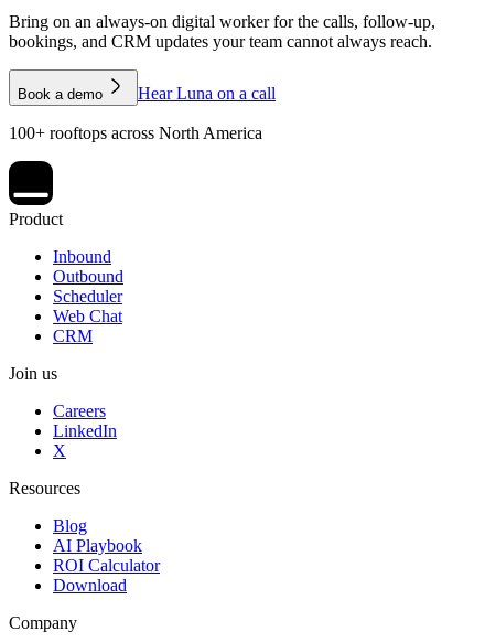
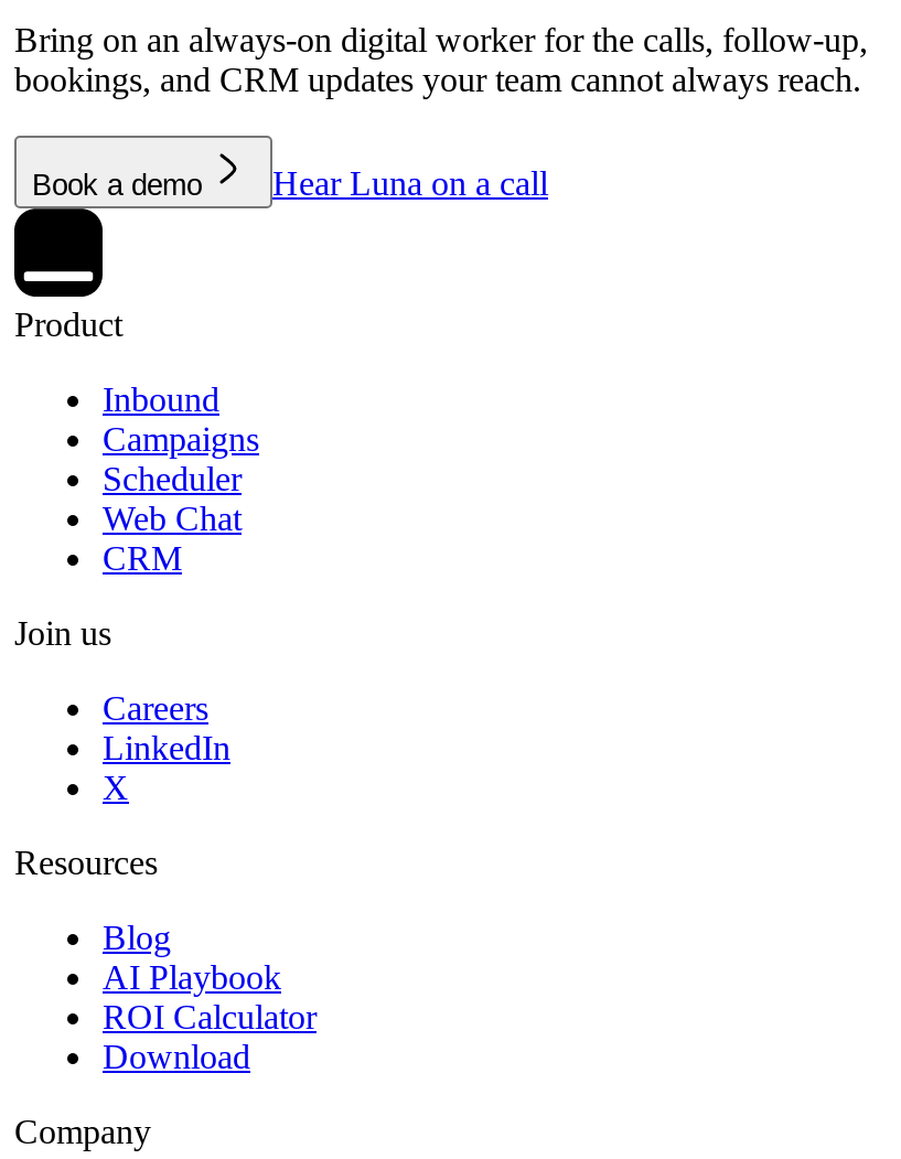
[9,123,262,142] 100+ rooftops across North America -> none
[53,266,123,285] Outbound -> [103,419,259,457] Campaigns

